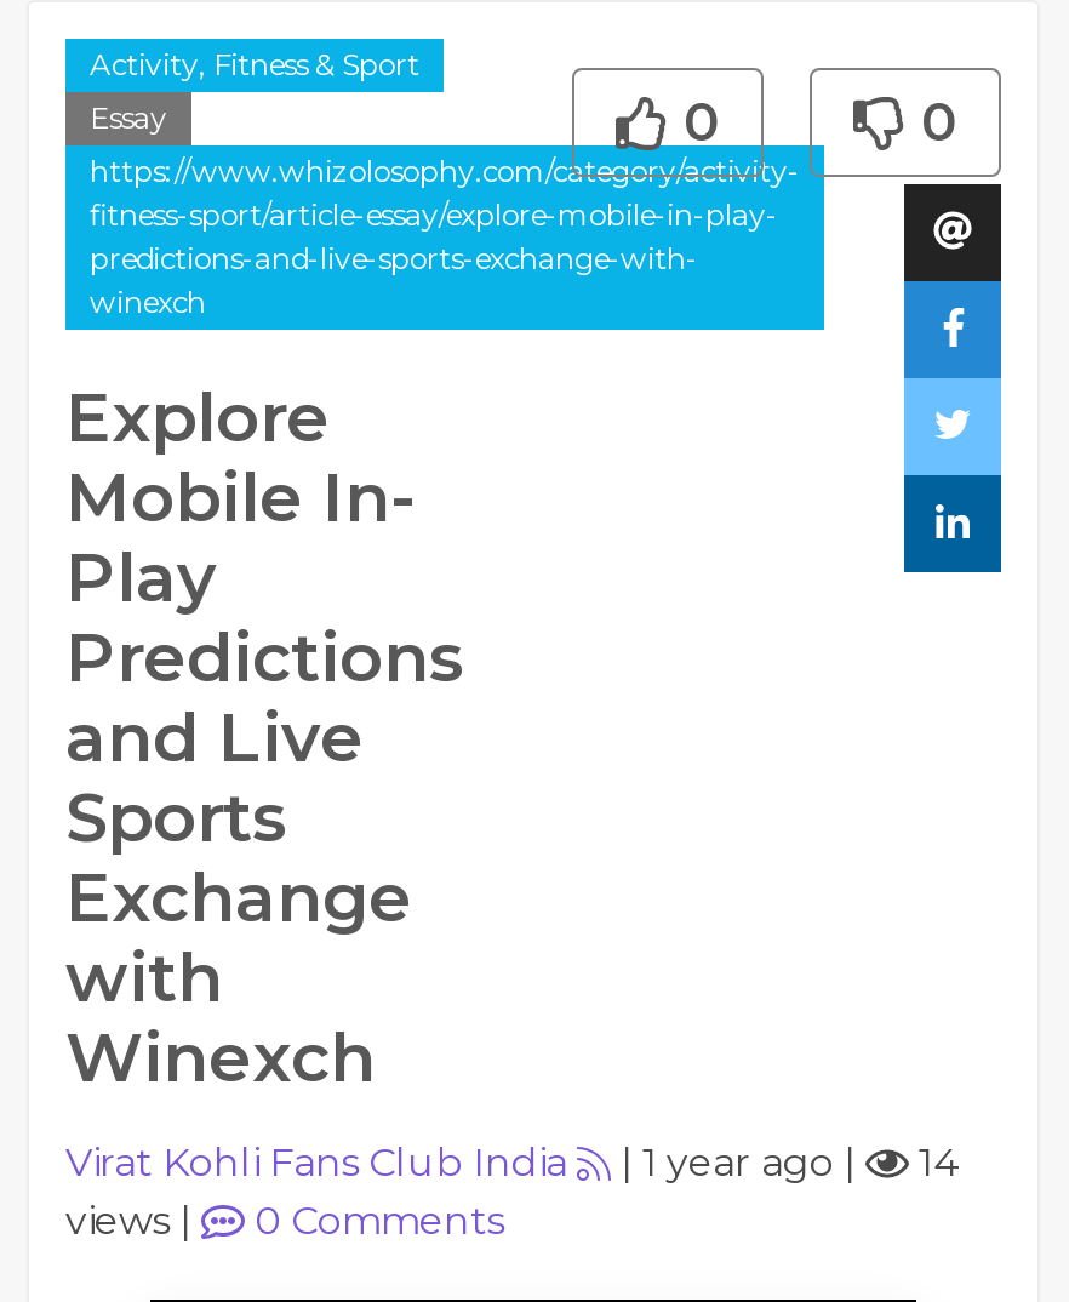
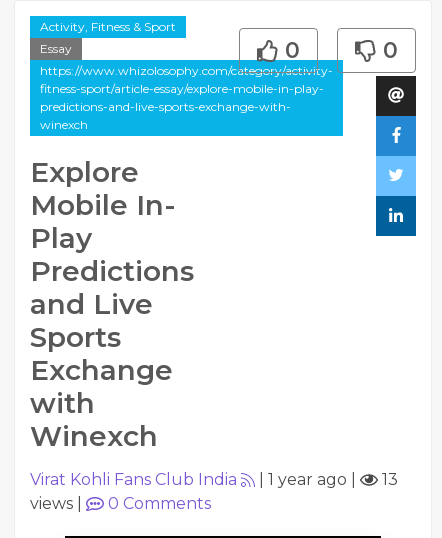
[909,1140,957,1186] 14 -> [378,470,398,489] 13

